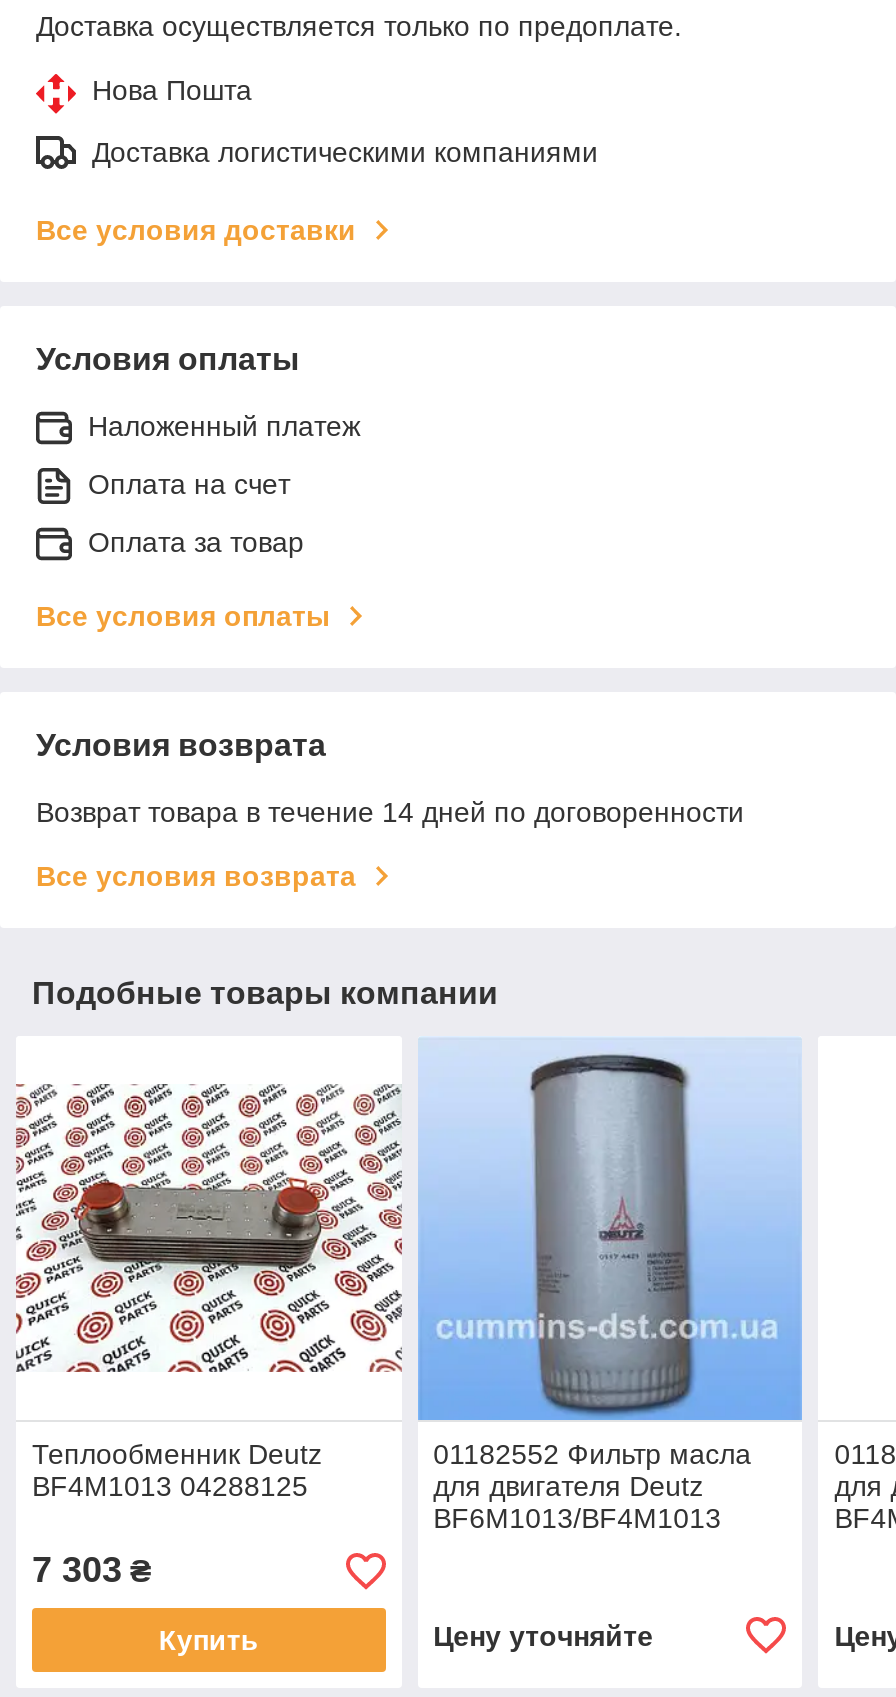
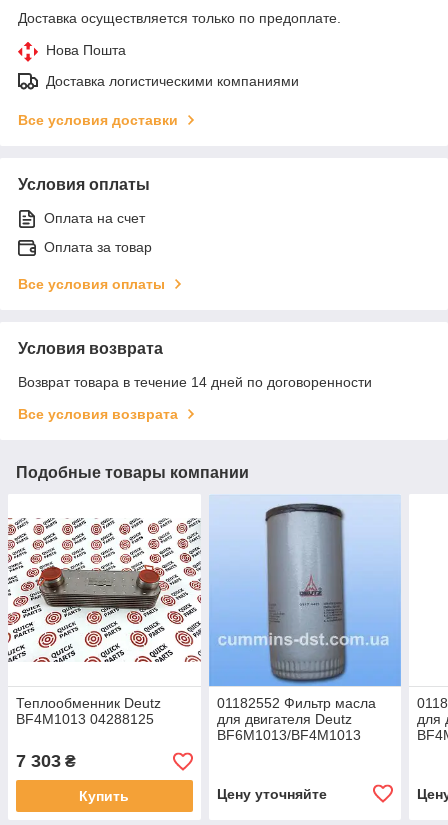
[88,410,360,442] Наложенный платеж -> none

